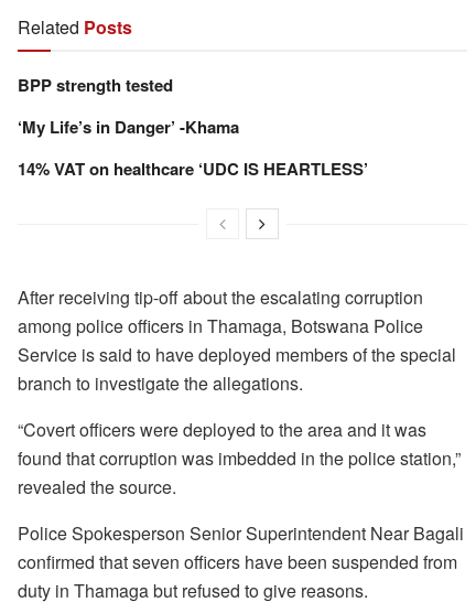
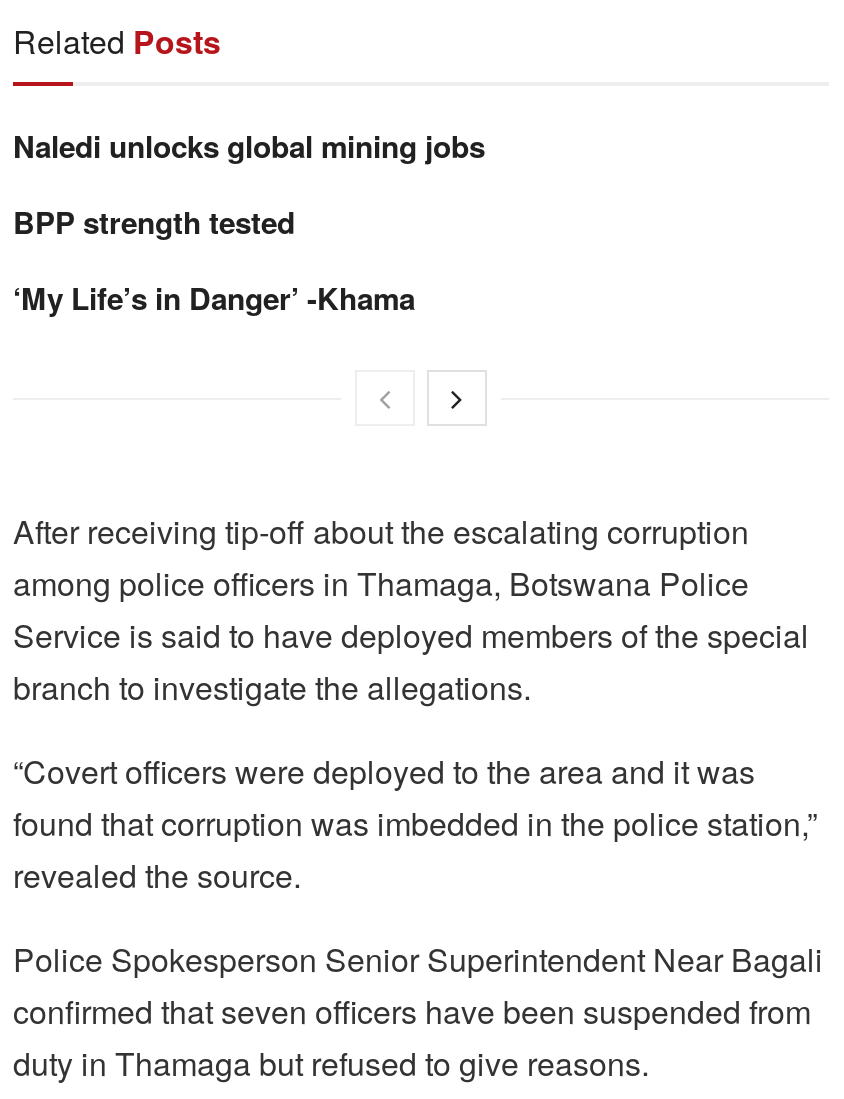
none -> [13,124,485,168] Naledi unlocks global mining jobs
moved [18,73,239,139] -> [13,200,415,320]: BPP strength tested | ‘My Life’s in Danger’ -Khama
[18,157,368,181] 14% VAT on healthcare ‘UDC IS HEARTLESS’ -> none

